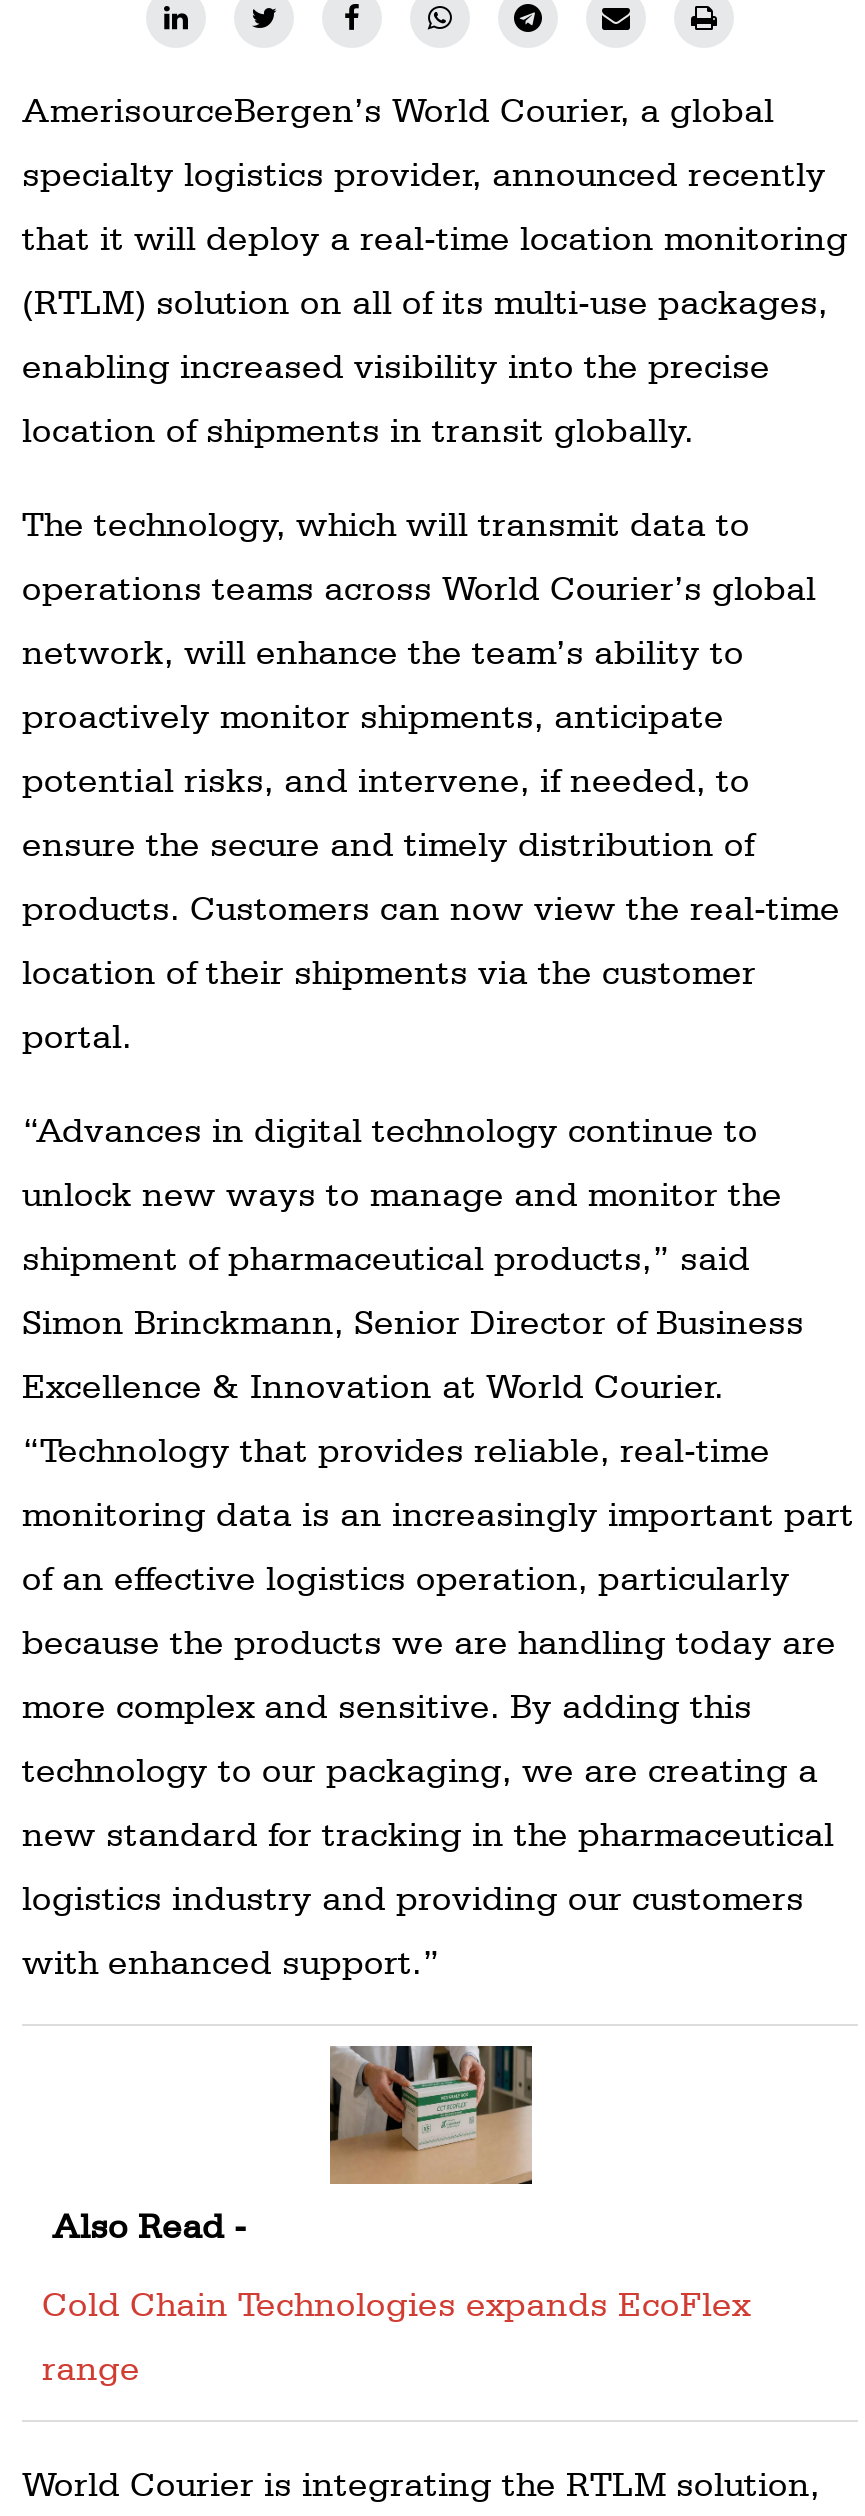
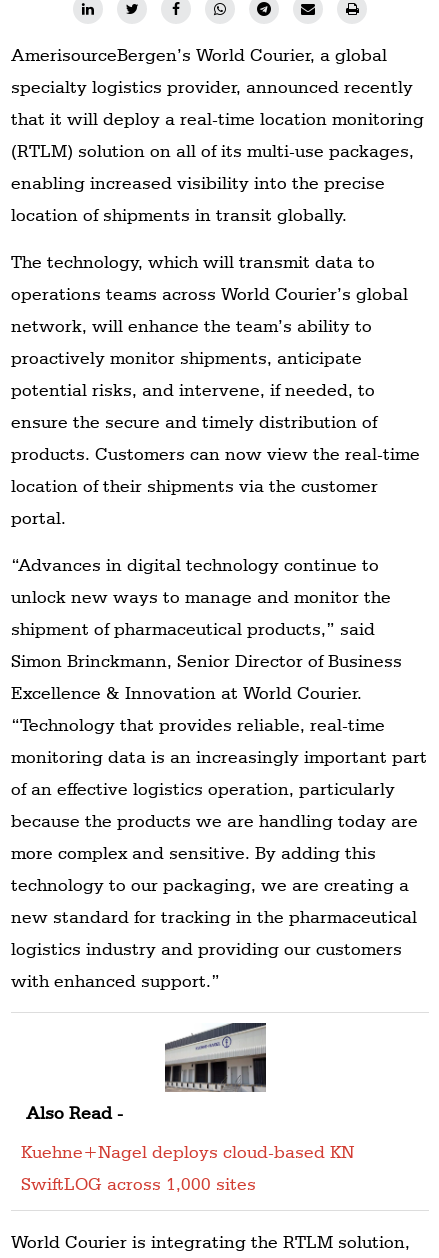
[328,2044,534,2186] [image] -> [164,1022,267,1093] [image]
[42,2283,750,2325] Cold Chain Technologies expands EcoFlex -> [21,1141,354,1162] Kuehne+Nagel deploys cloud-based KN
[42,2347,140,2389] range -> [21,1173,256,1194] SwiftLOG across 1,000 sites

